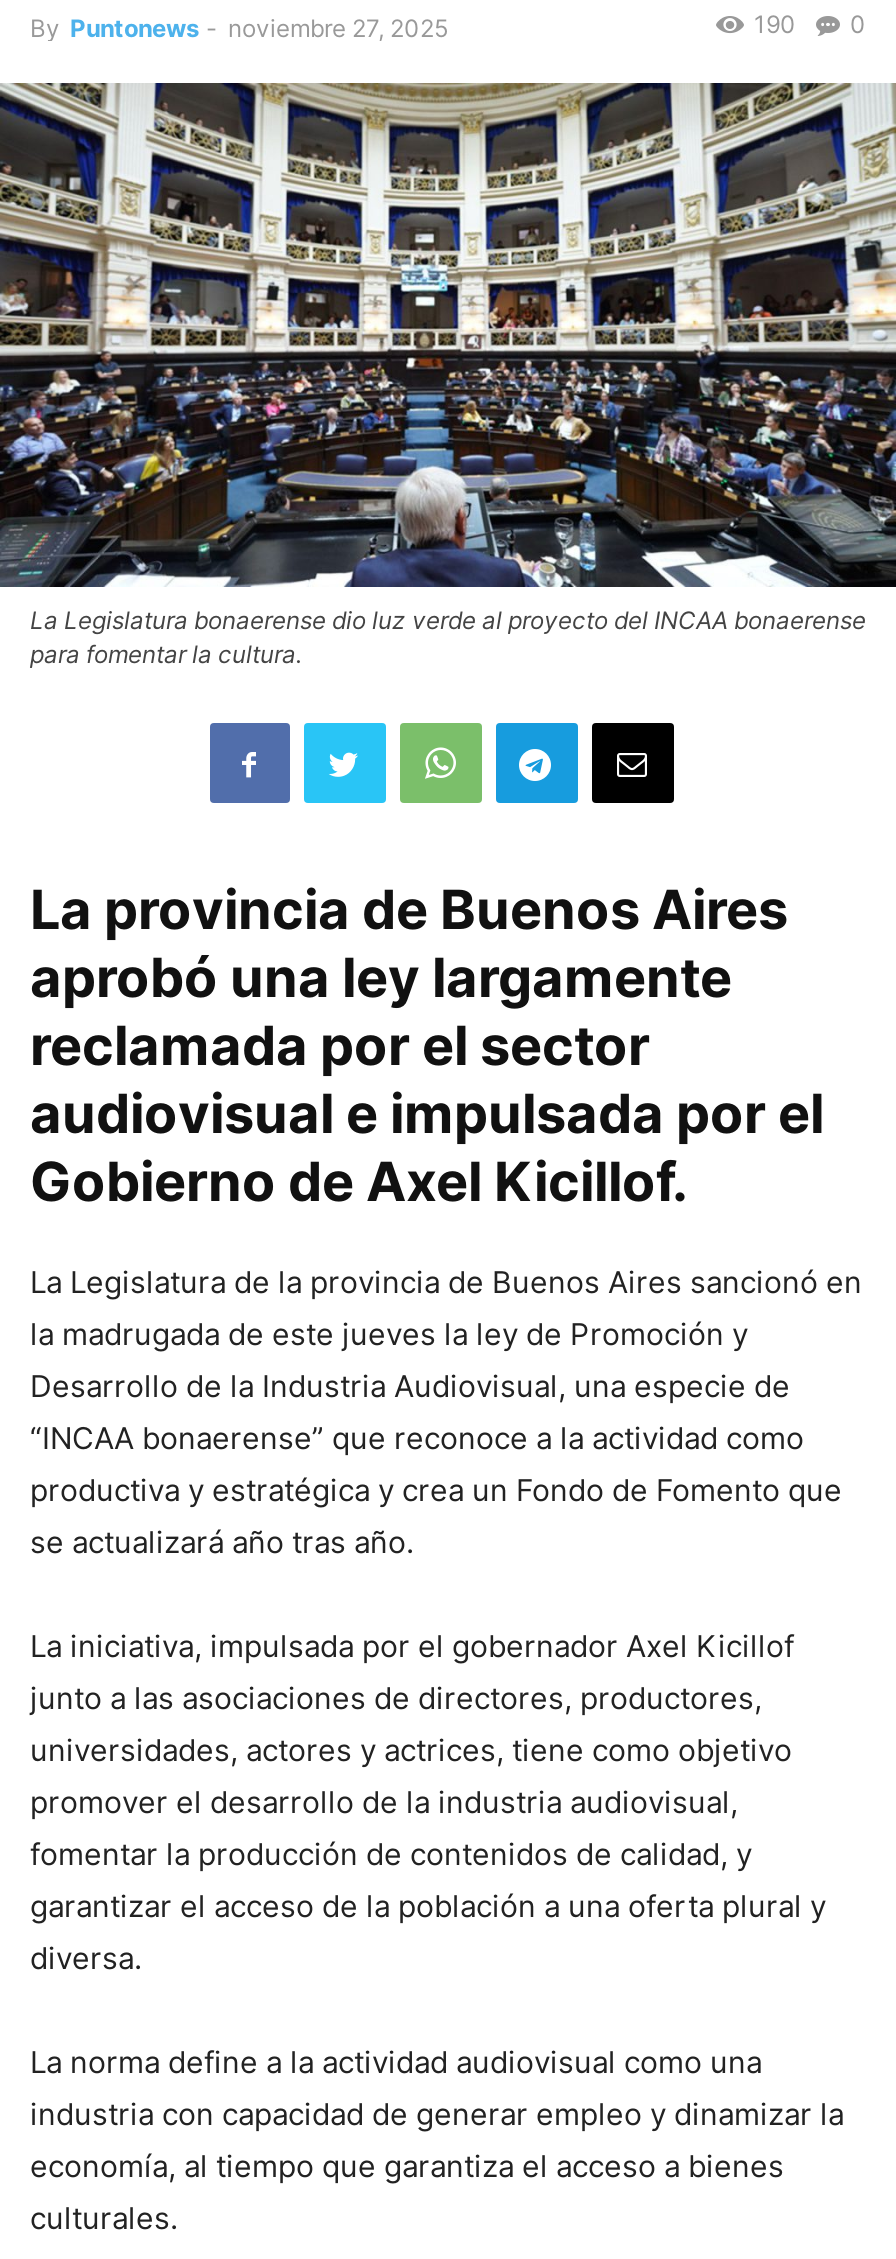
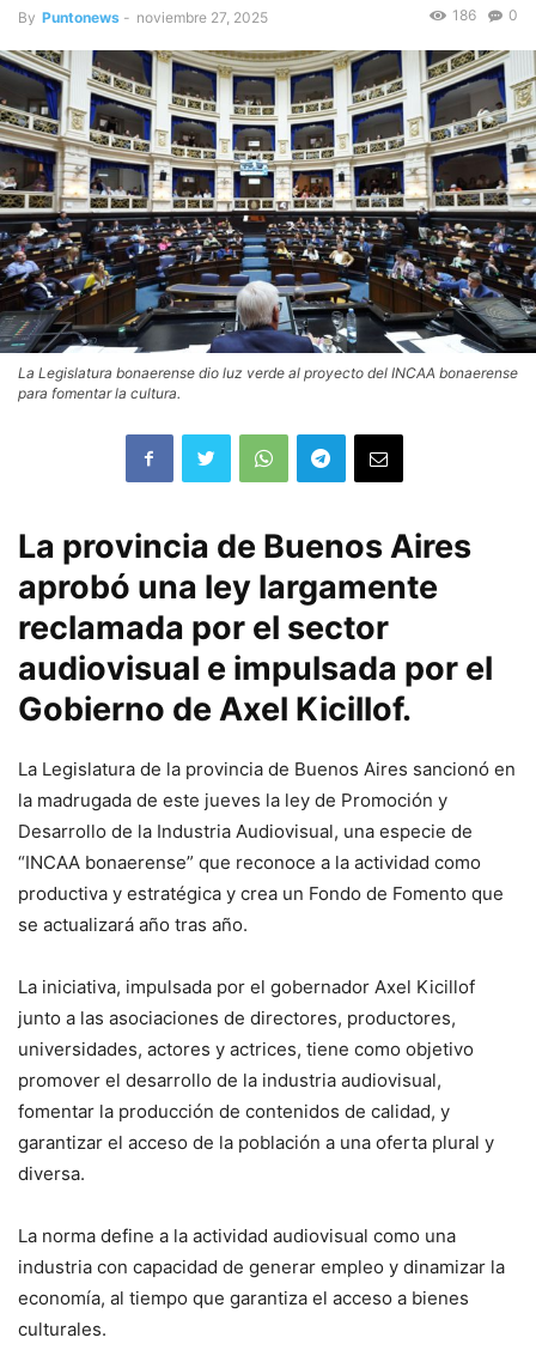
[754,9,866,39] 190 0 -> [452,6,518,24] 186 0

